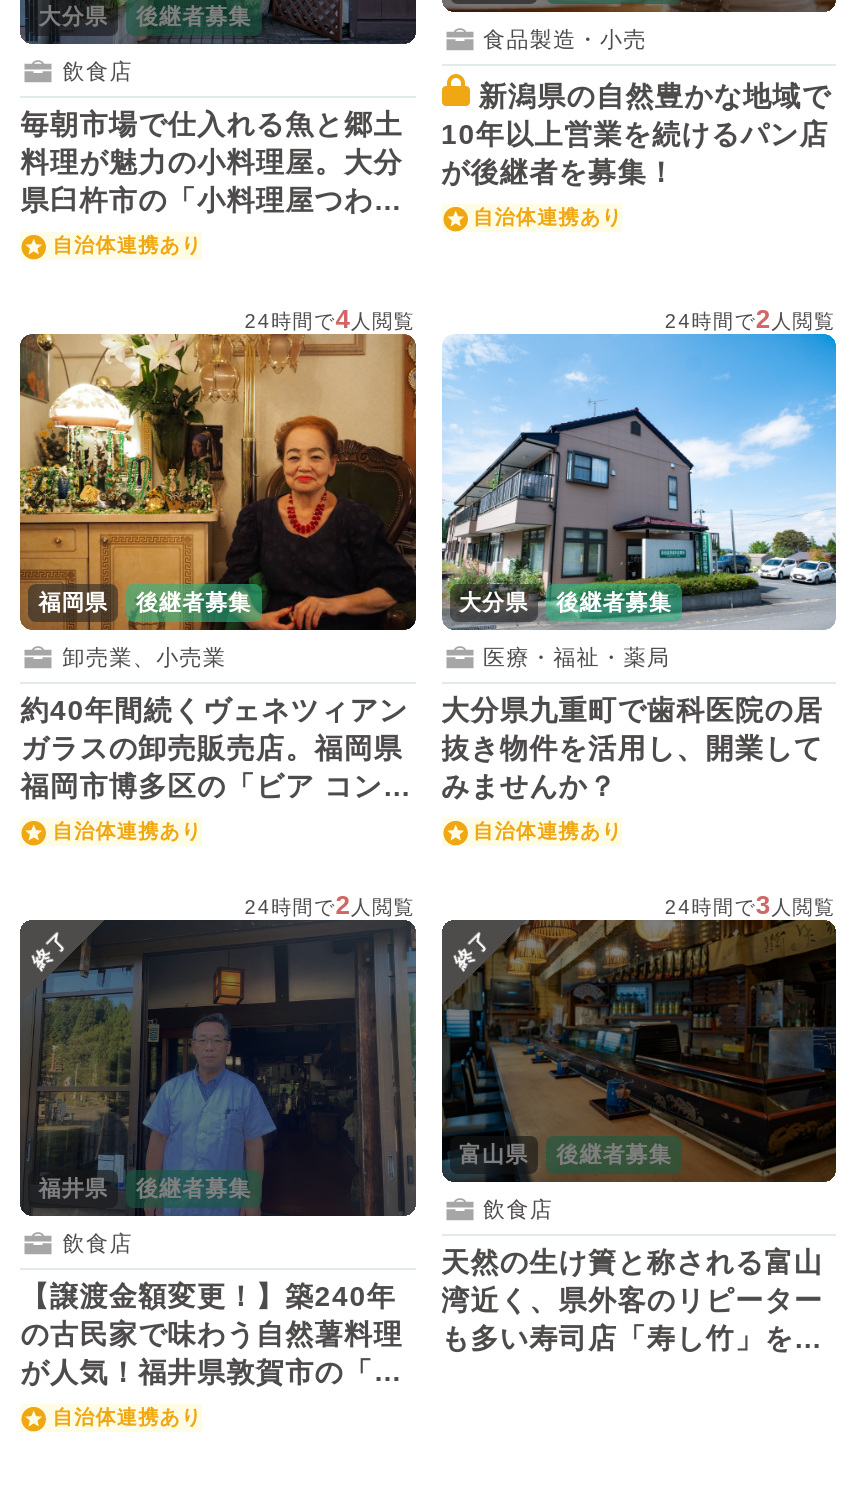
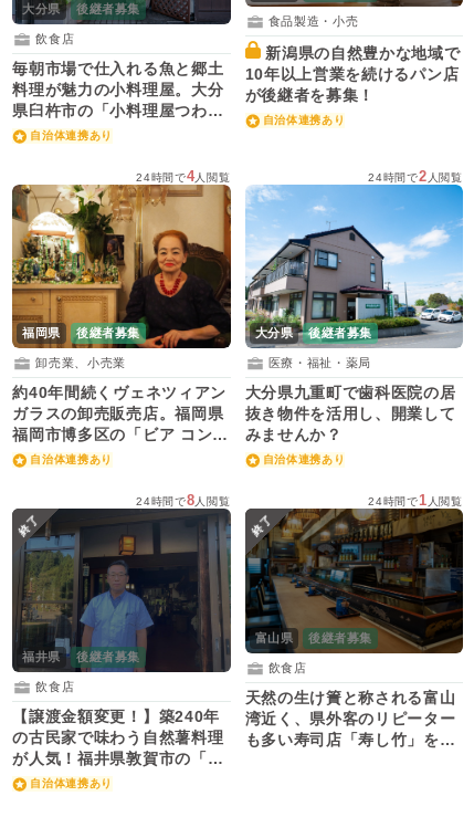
[244,890,415,920] 24時間で2人閲覧 -> [136,492,230,509] 24時間で8人閲覧
[665,890,835,920] 24時間で3人閲覧 -> [368,492,463,509] 24時間で1人閲覧

